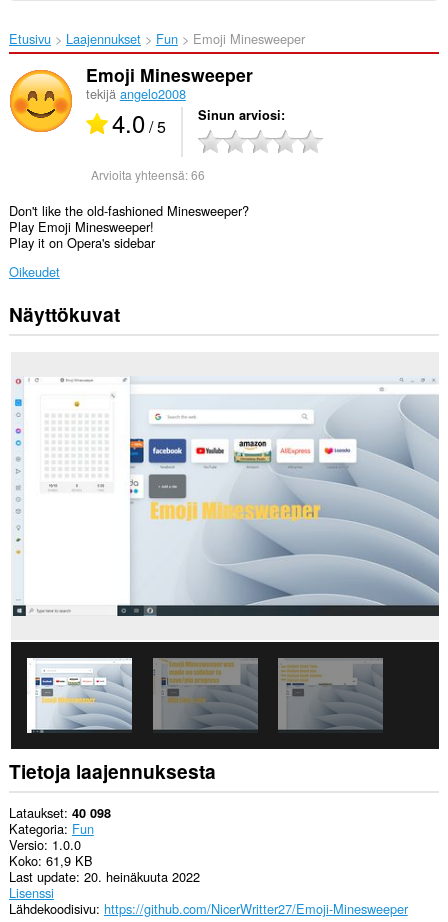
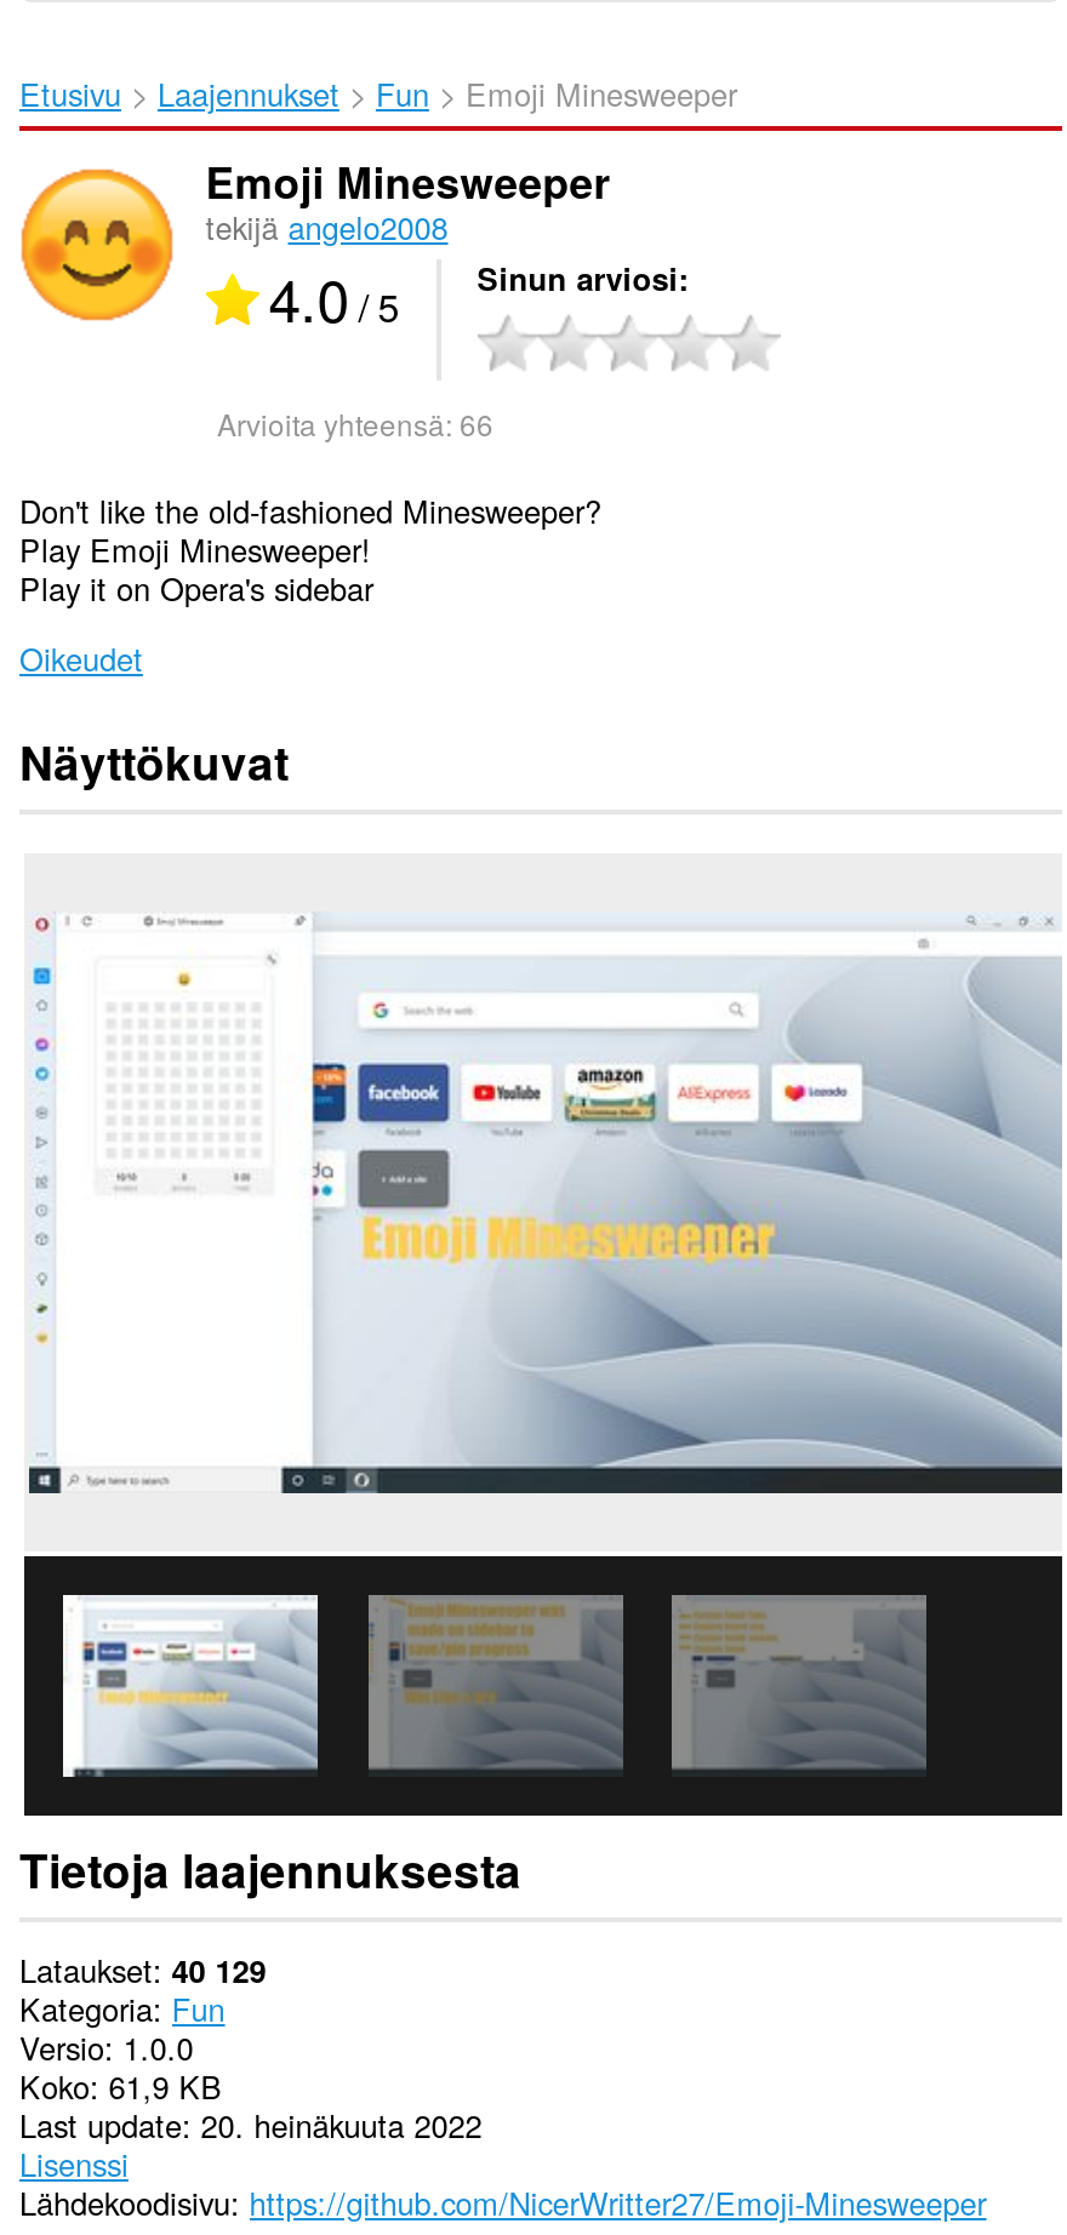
[9,803,111,822] Lataukset 40 098 -> [19,1948,266,1994] Lataukset 40 129

